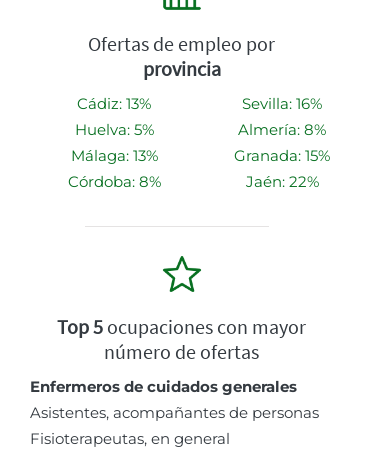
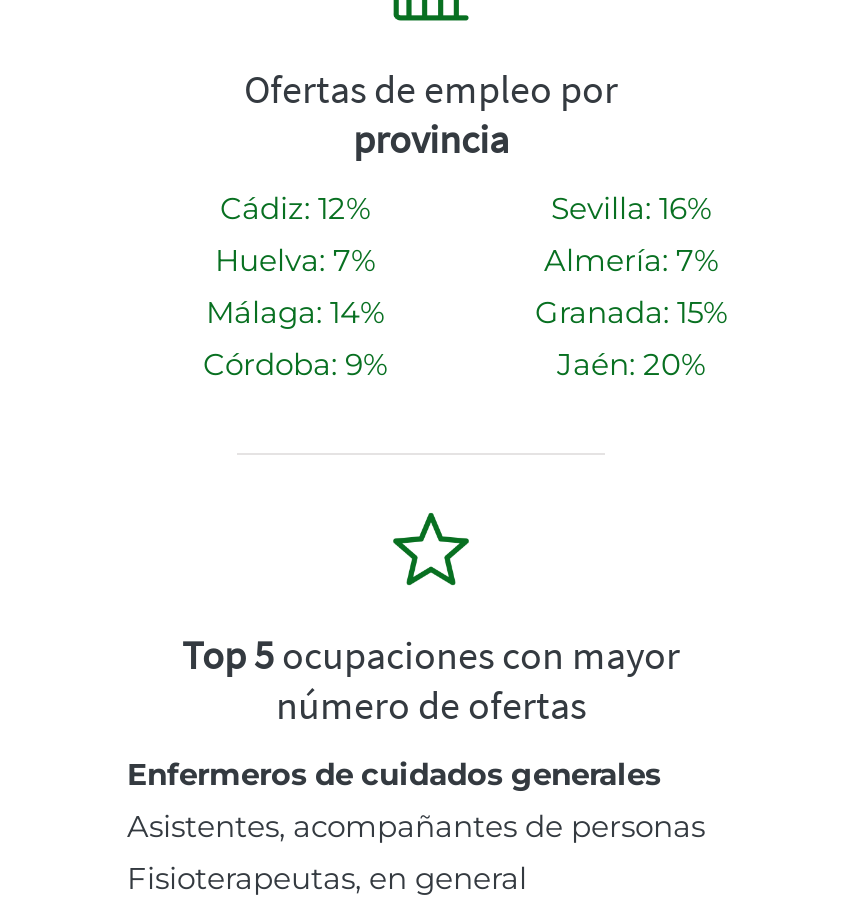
[77,94,151,113] Cádiz: 13% -> [220,189,370,227] Cádiz: 12%
[74,120,153,139] Huelva: 5% -> [215,241,375,279] Huelva: 7%
[238,120,326,139] Almería: 8% -> [544,241,718,279] Almería: 7%
[70,146,157,165] Málaga: 13% -> [206,293,384,331] Málaga: 14%
[67,172,160,191] Córdoba: 8% -> [203,345,387,383] Córdoba: 9%
[245,172,318,191] Jaén: 22% -> [557,345,705,383] Jaén: 20%

